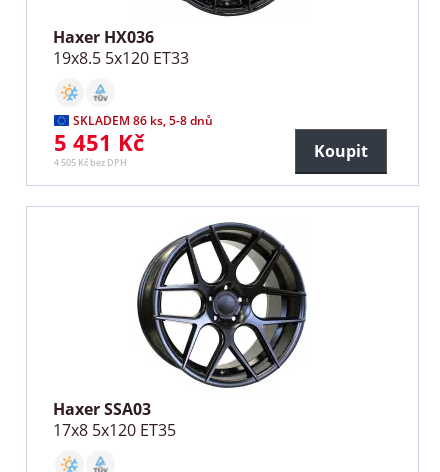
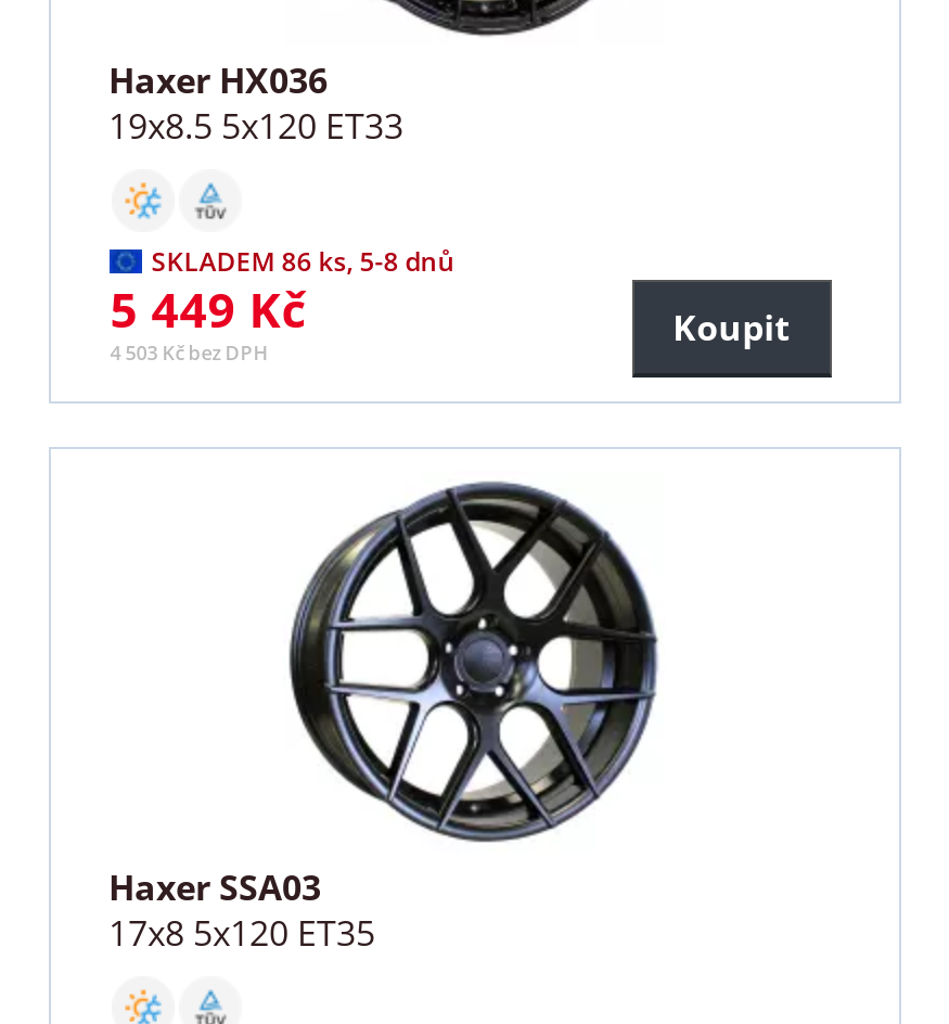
[54,127,144,157] 5 451 Kč -> [110,276,305,341] 5 449 Kč
[54,156,127,169] 4 505 Kč bez DPH -> [110,338,268,367] 4 503 Kč bez DPH

